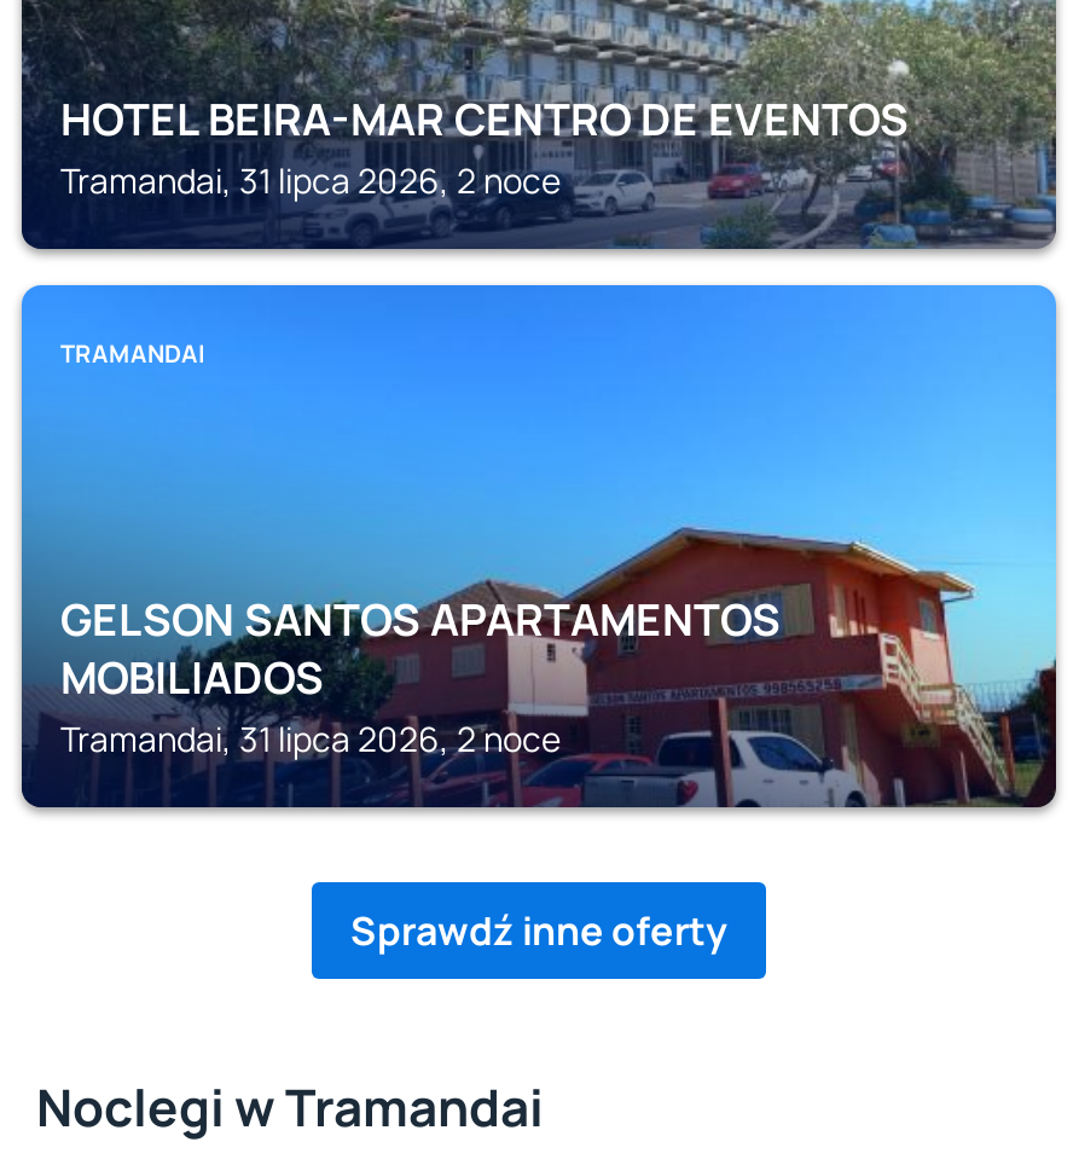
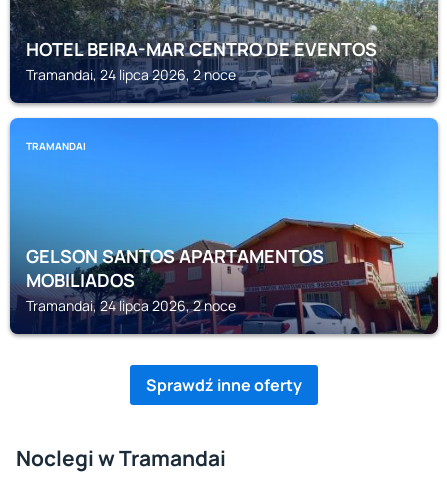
[60,157,561,203] Tramandai, 31 lipca 2026, 2 noce -> [26,65,236,84] Tramandai, 24 lipca 2026, 2 noce
[60,715,561,761] Tramandai, 31 lipca 2026, 2 noce -> [26,296,236,315] Tramandai, 24 lipca 2026, 2 noce

